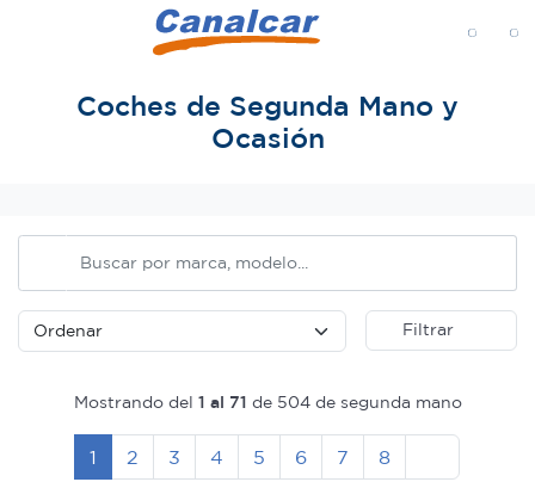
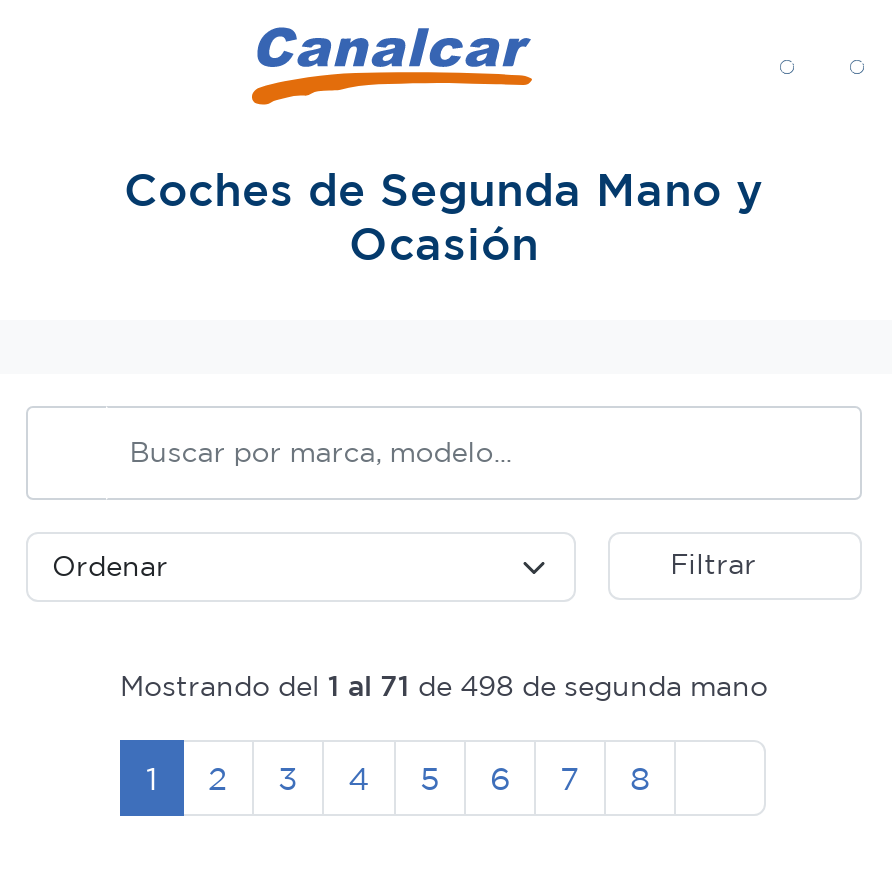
[73,393,462,412] Mostrando del 1 al 71 de 504 de segunda mano -> [120,670,768,702] Mostrando del 1 al 71 de 498 de segunda mano

